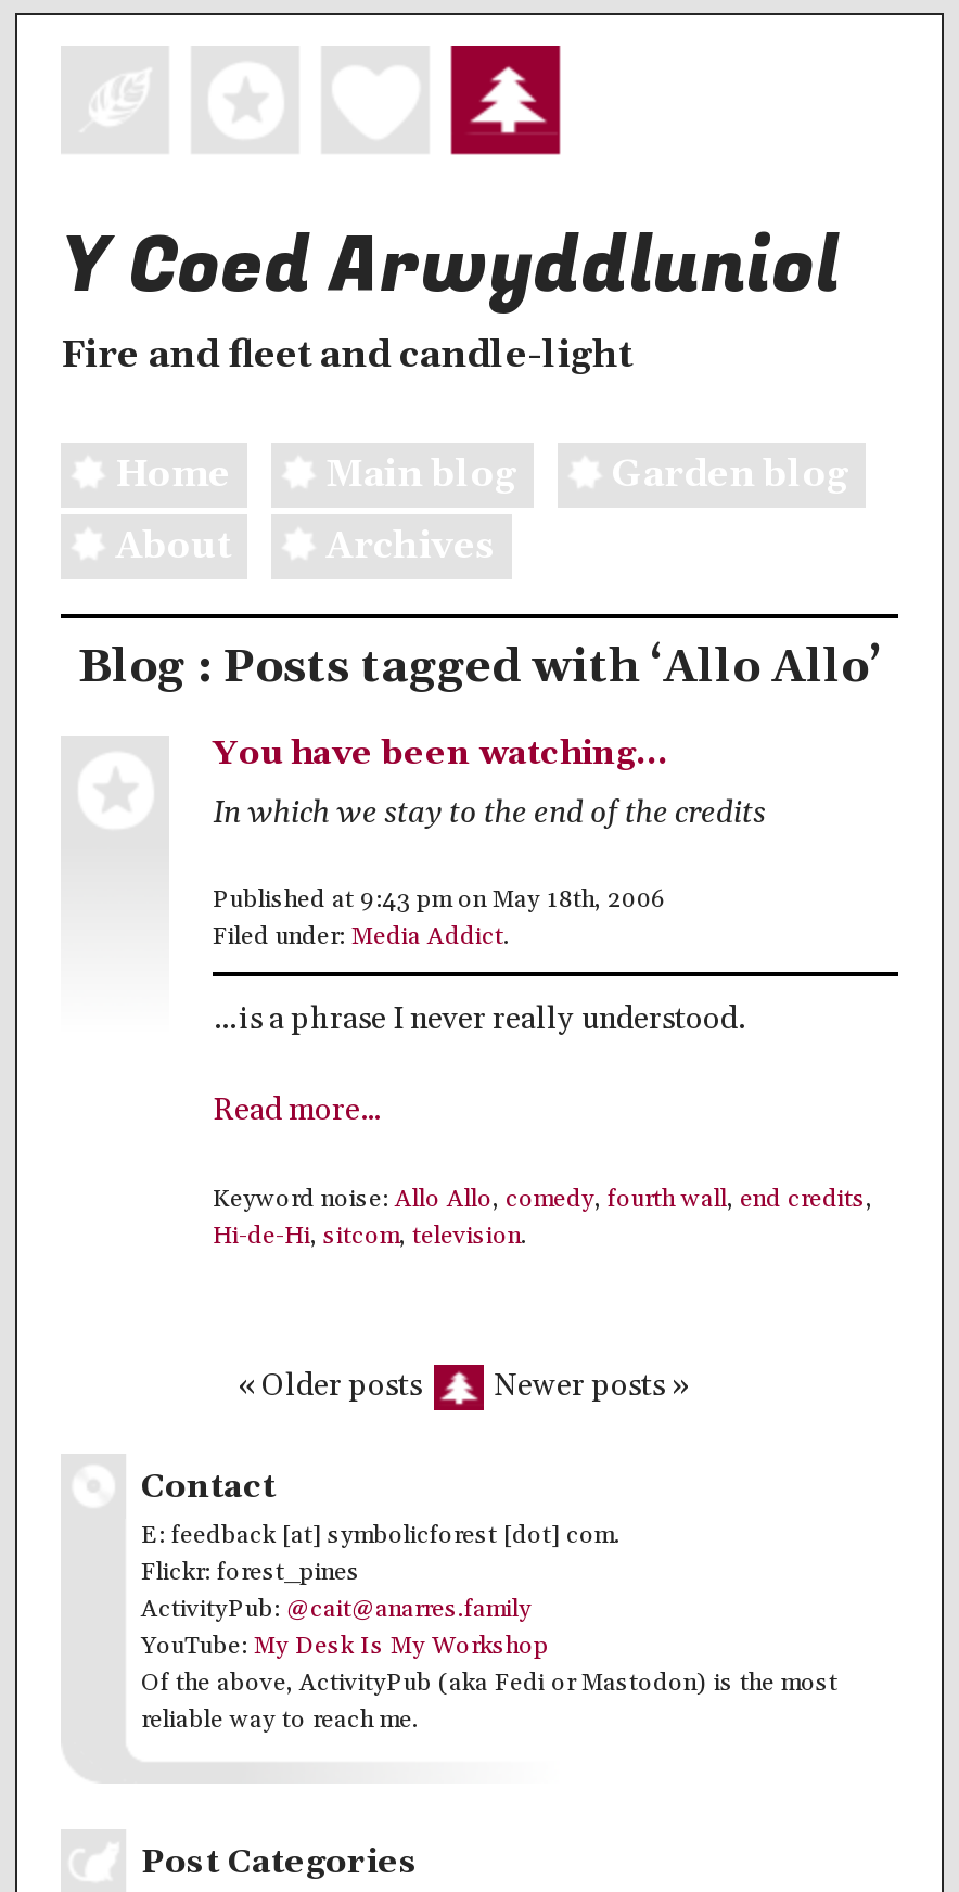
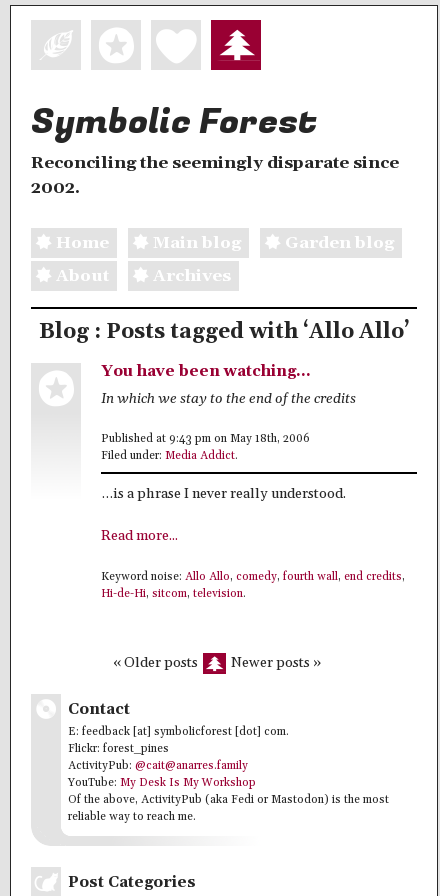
[61,211,840,380] Y Coed Arwyddluniol | Fire and fleet and candle-light -> [31,96,399,199] Symbolic Forest | Reconciling the seemingly disparate since | 2002.

